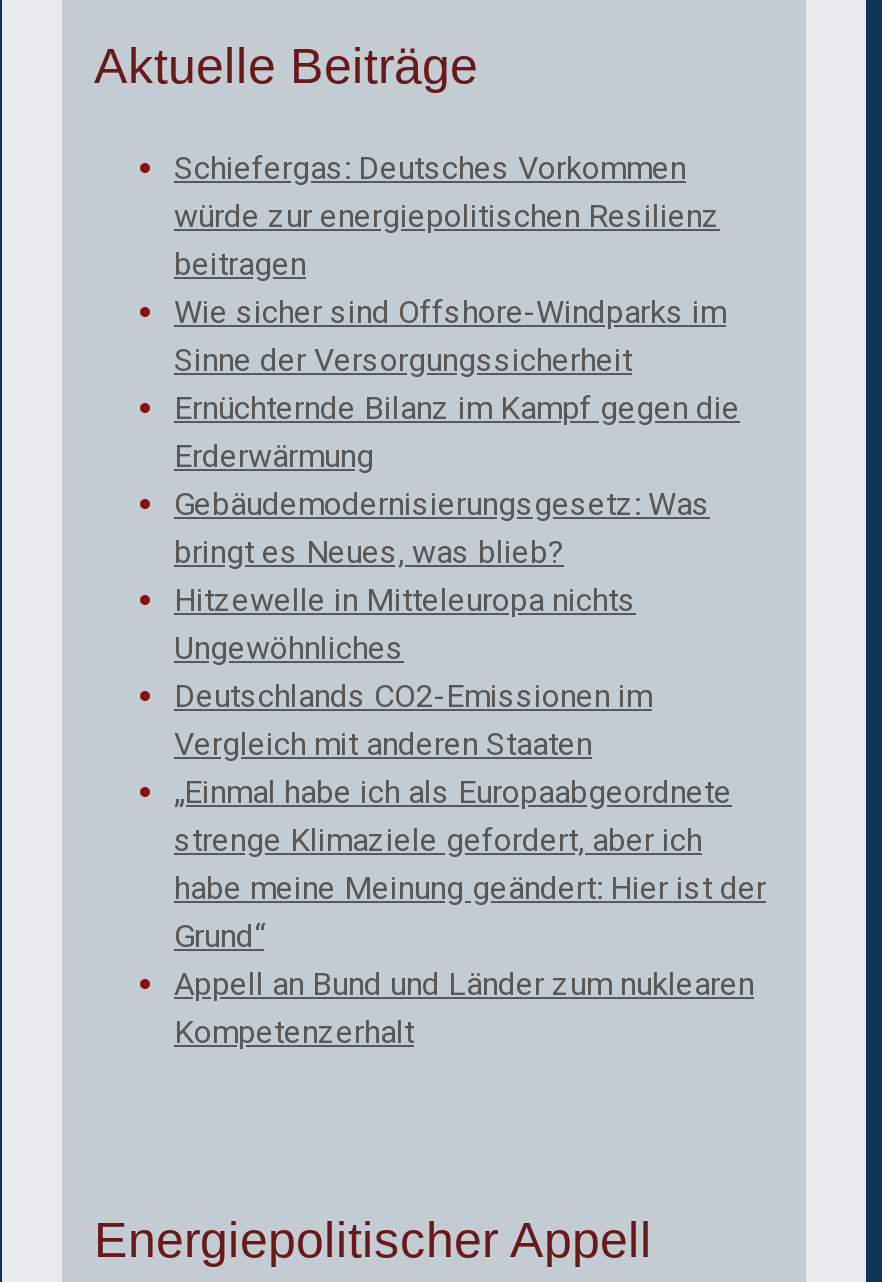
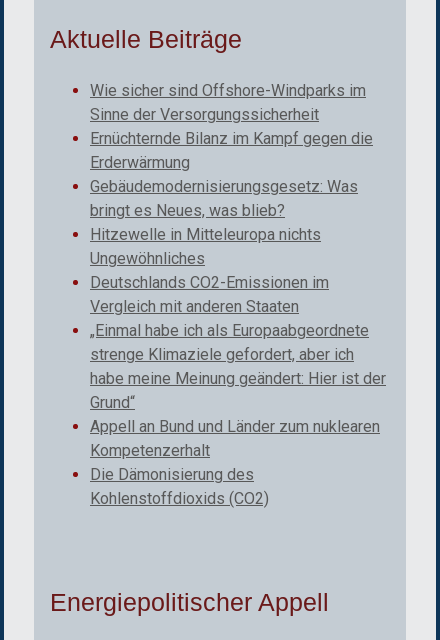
[174,149,720,283] Schiefergas: Deutsches Vorkommen | würde zur energiepolitischen Resilienz | beitragen -> none
moved [174,293,766,1051] -> [90,81,386,460]: Wie sicher sind Offshore-Windparks im | Sinne der Versorgungssicherheit | Ernüchternde Bilanz im Kampf gegen die | ... | Appell an Bund und Länder zum nuklearen | Kompetenzerhalt
none -> [90,465,269,508] Die Dämonisierung des | Kohlenstoffdioxids (CO2)

